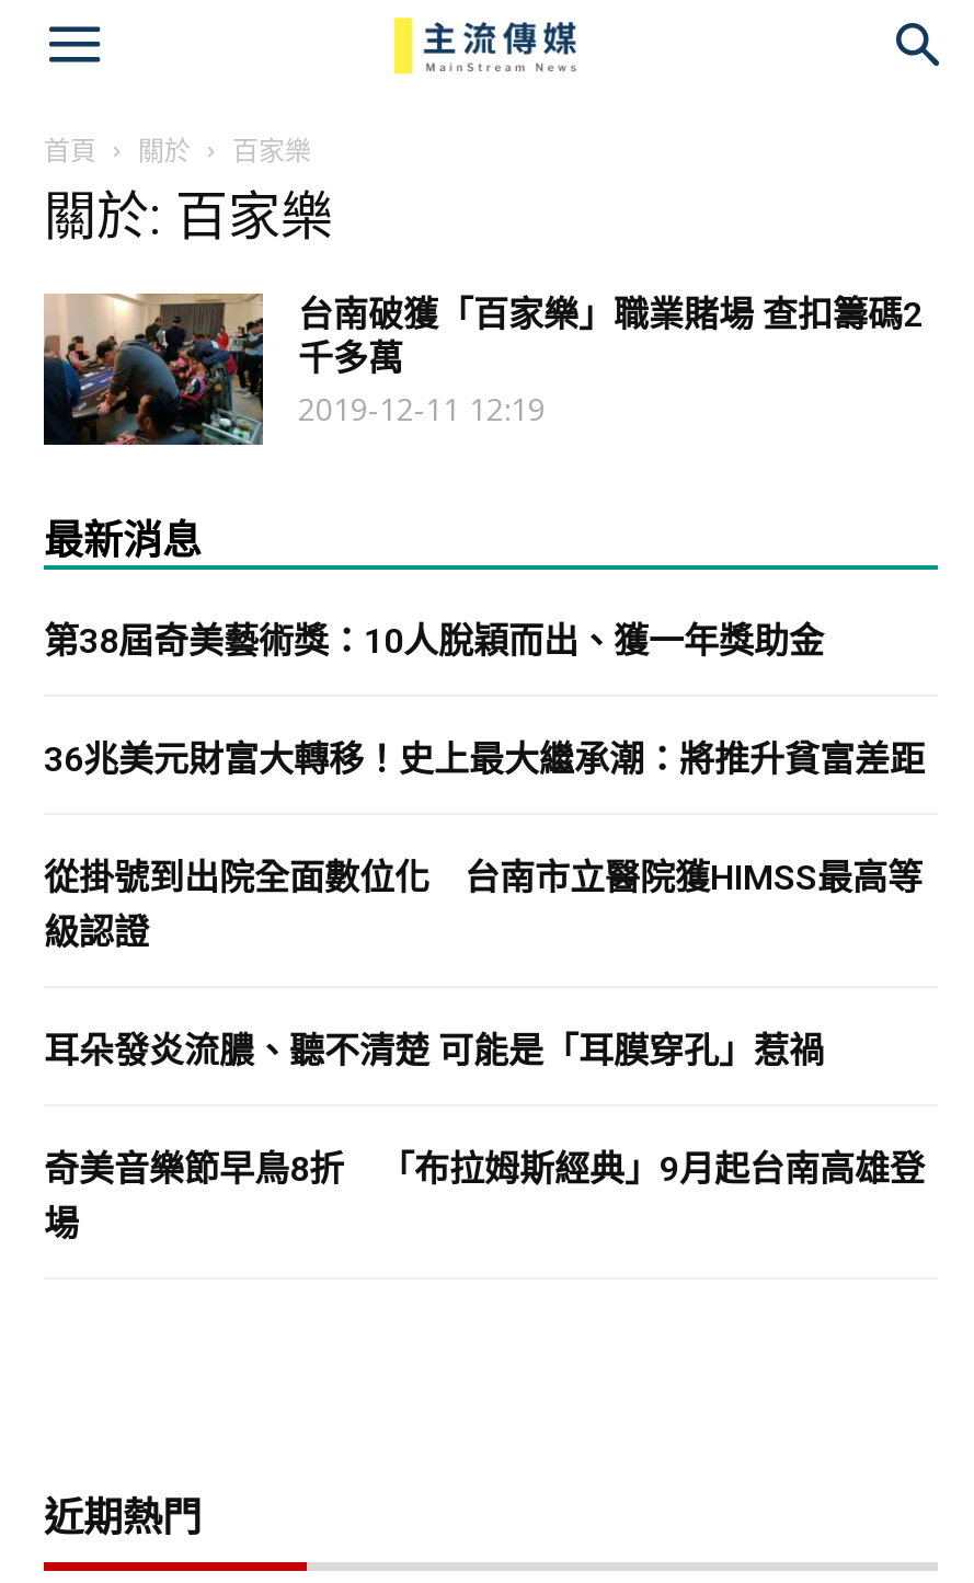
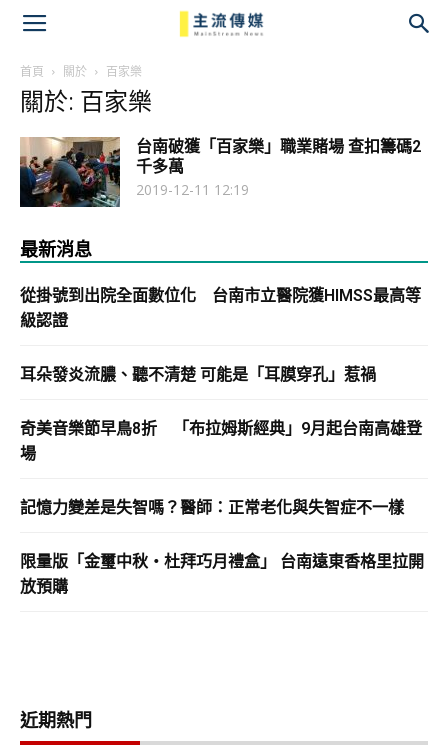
[44,620,925,780] 第38屆奇美藝術獎：10人脫穎而出、獲一年獎助金 | 36兆美元財富大轉移！史上最大繼承潮：將推升貧富差距 -> none
moved [44,857,925,1244] -> [20,286,422,463]: 從掛號到出院全面數位化 台南市立醫院獲HIMSS最高等 | 級認證 | 耳朵發炎流膿、聽不清楚 可能是「耳膜穿孔」惹禍 | 奇美音樂節早鳥8折 「布拉姆斯經典」9月起台南高雄登 | 場
none -> [20,498,424,596] 記憶力變差是失智嗎？醫師：正常老化與失智症不一樣 | 限量版「金璽中秋・杜拜巧月禮盒」 台南遠東香格里拉開 | 放預購

